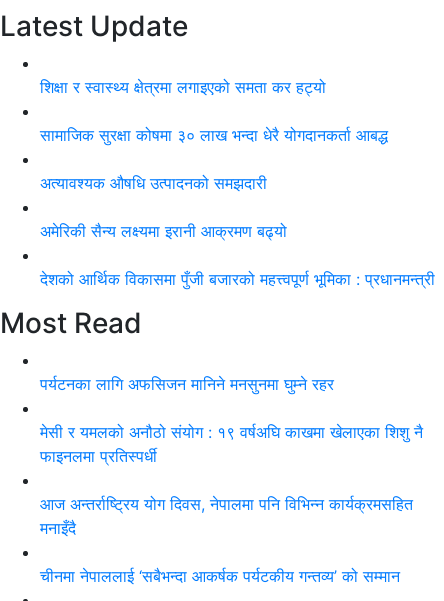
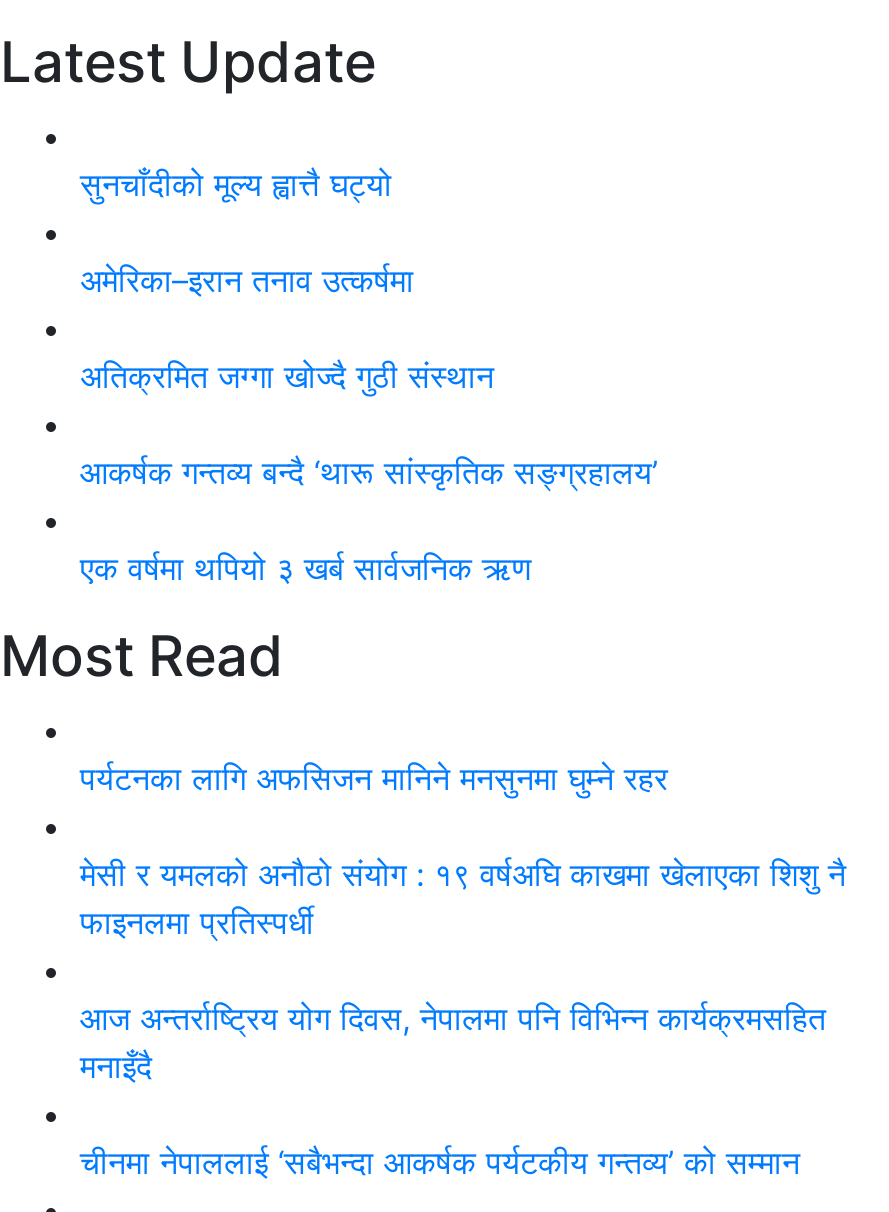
[40,77,326,97] शिक्षा र स्वास्थ्य क्षेत्रमा लगाइएको समता कर हट्यो -> [80,163,392,203] सुनचाँदीको मूल्य ह्वात्तै घट्यो
[40,125,388,145] सामाजिक सुरक्षा कोषमा ३० लाख भन्दा धेरै योगदानकर्ता आबद्ध -> [80,259,414,299] अमेरिका–इरान तनाव उत्कर्षमा
[40,173,267,193] अत्यावश्यक औषधि उत्पादनको समझदारी -> [80,355,494,395] अतिक्रमित जग्गा खोज्दै गुठी संस्थान
[40,221,287,241] अमेरिकी सैन्य लक्ष्यमा इरानी आक्रमण बढ्यो -> [80,451,658,491] आकर्षक गन्तव्य बन्दै ‘थारू सांस्कृतिक सङ्ग्रहालय’
[40,269,435,289] देशको आर्थिक विकासमा पुँजी बजारको महत्त्वपूर्ण भूमिका : प्रधानमन्त्री -> [80,547,532,587] एक वर्षमा थपियो ३ खर्ब सार्वजनिक ऋण

